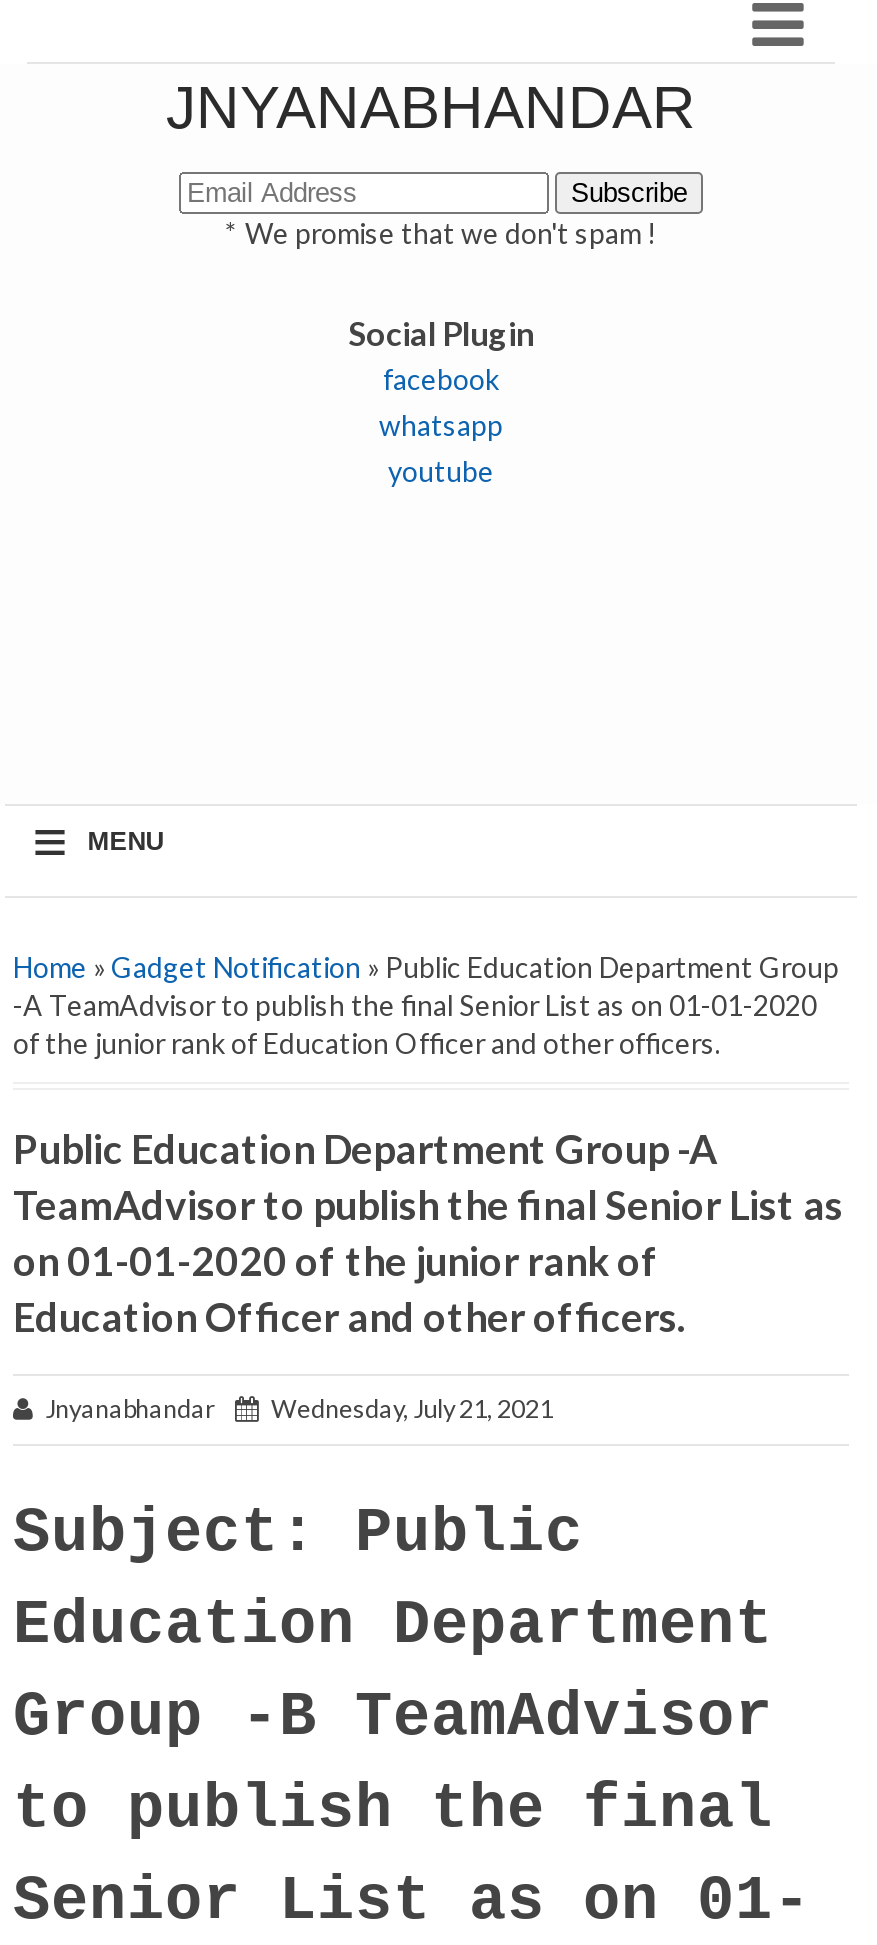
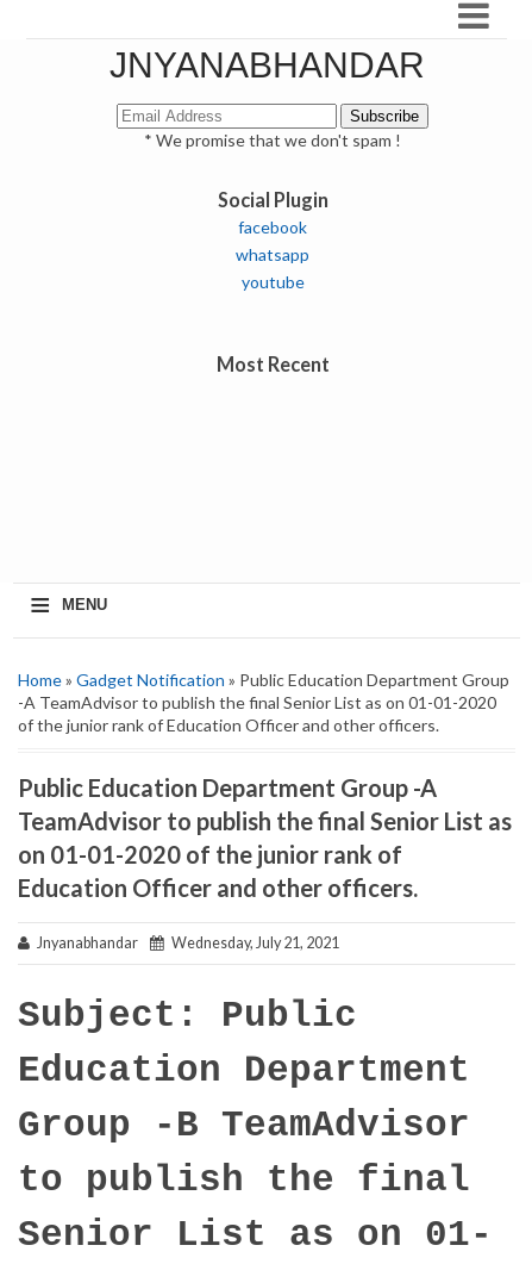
none -> [216,352,329,375] Most Recent

